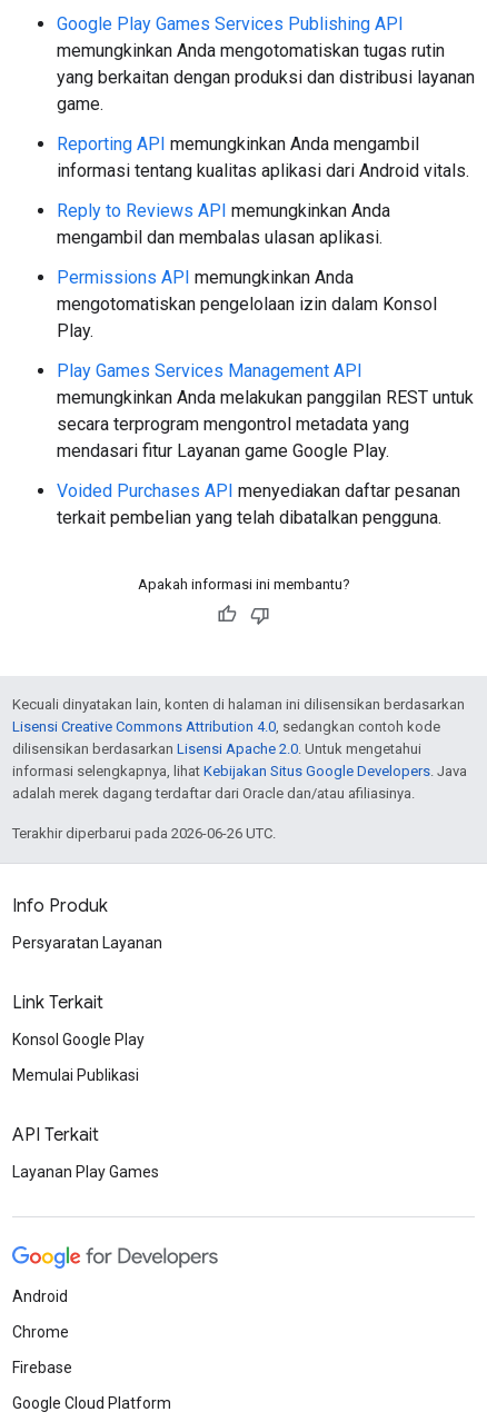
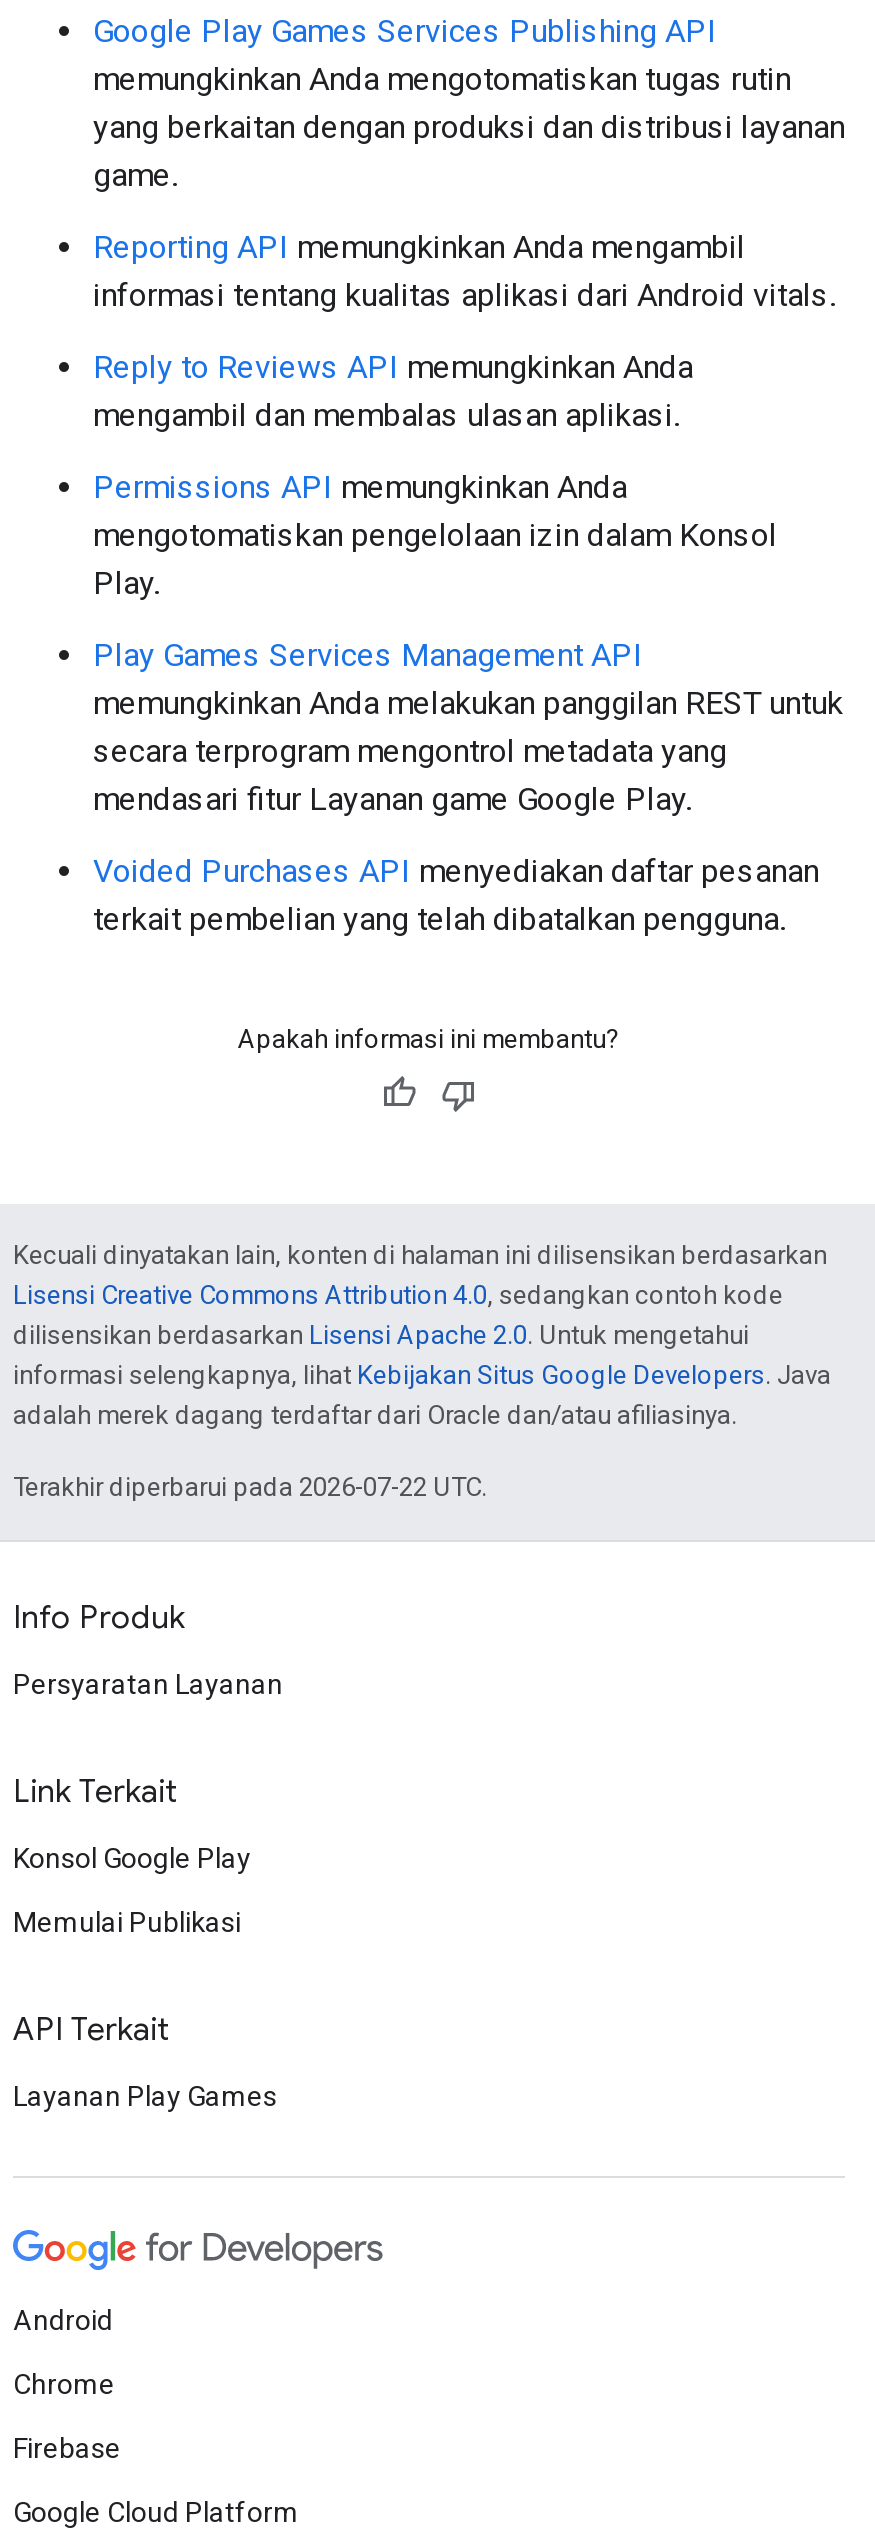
[12,825,276,842] Terakhir diperbarui pada 2026-06-26 UTC. -> [13,1472,487,1502] Terakhir diperbarui pada 2026-07-22 UTC.

